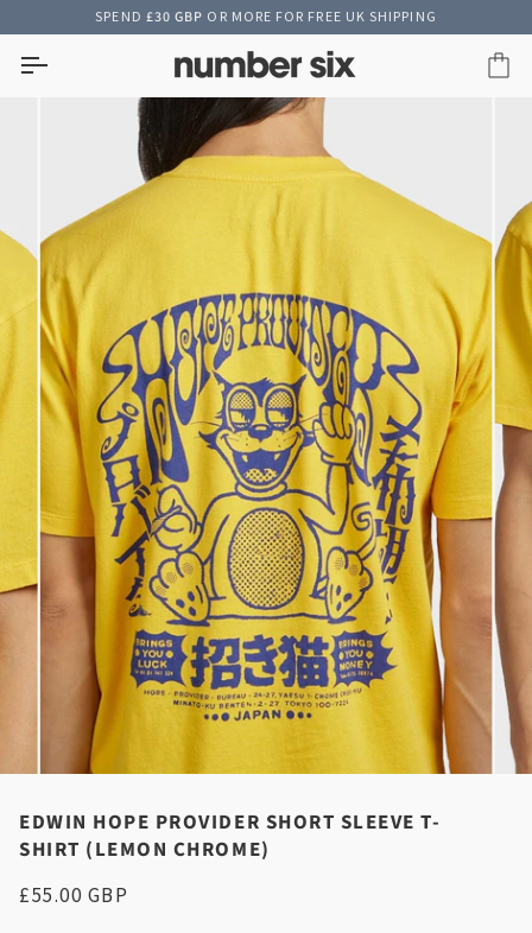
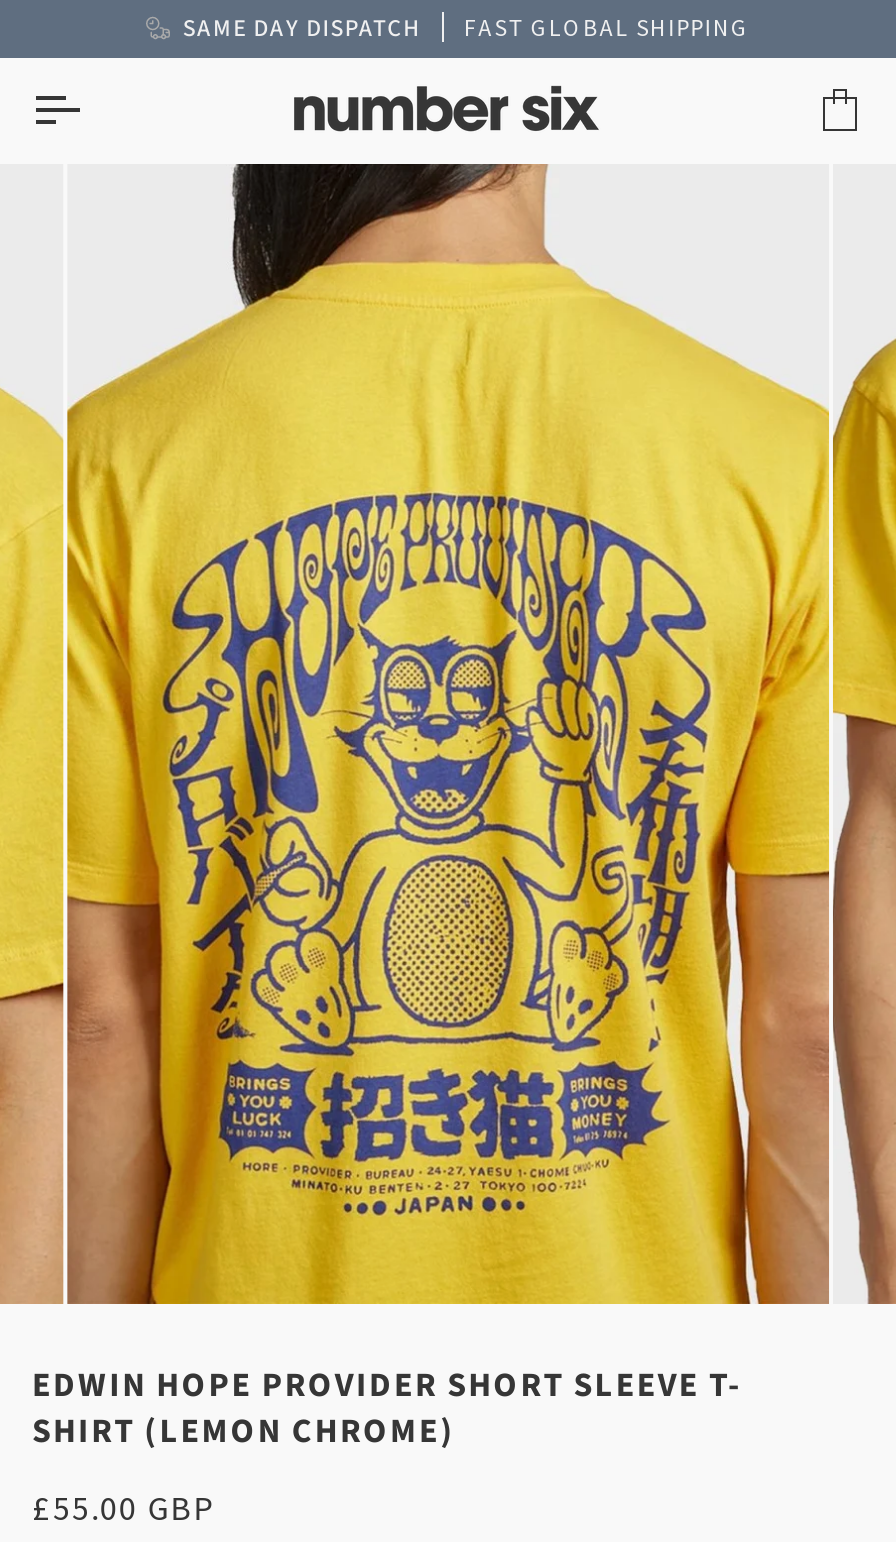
[95,7,437,27] SPEND £30 GBP OR MORE FOR FREE UK SHIPPING -> [183,12,749,46] SAME DAY DISPATCH | FAST GLOBAL SHIPPING

